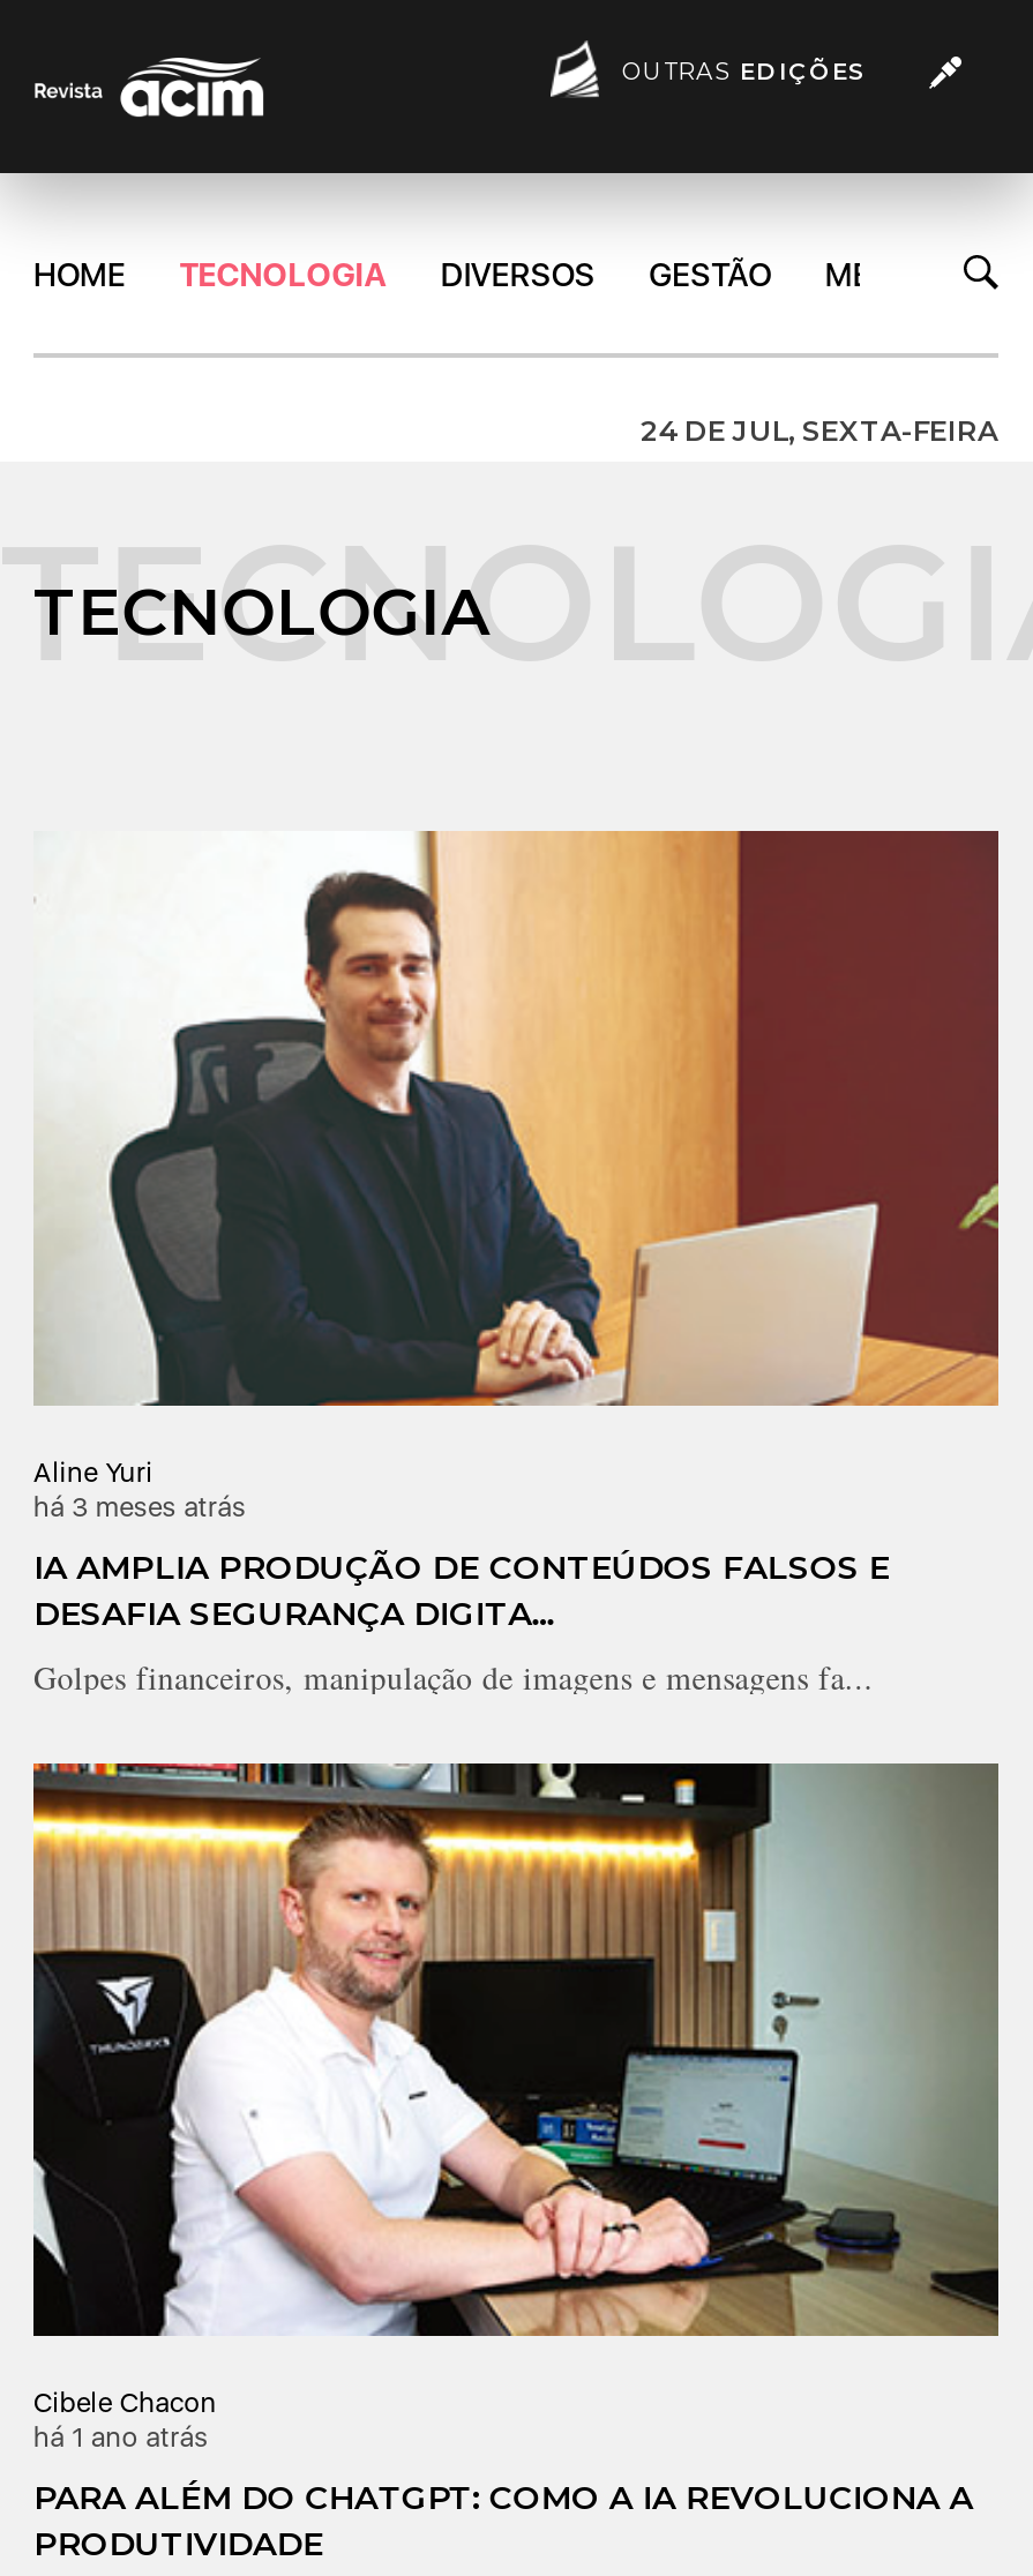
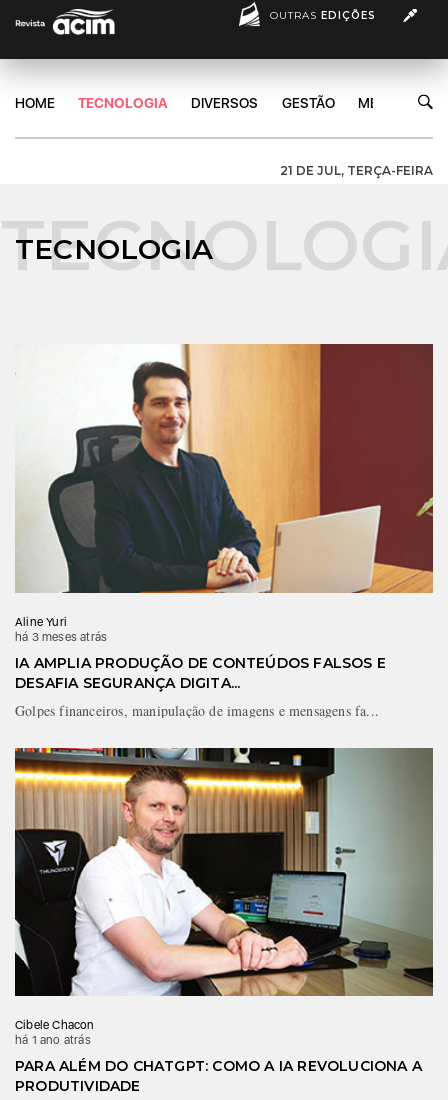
[641,413,998,448] 24 DE JUL, SEXTA-FEIRA -> [280,163,433,178] 21 DE JUL, TERÇA-FEIRA

